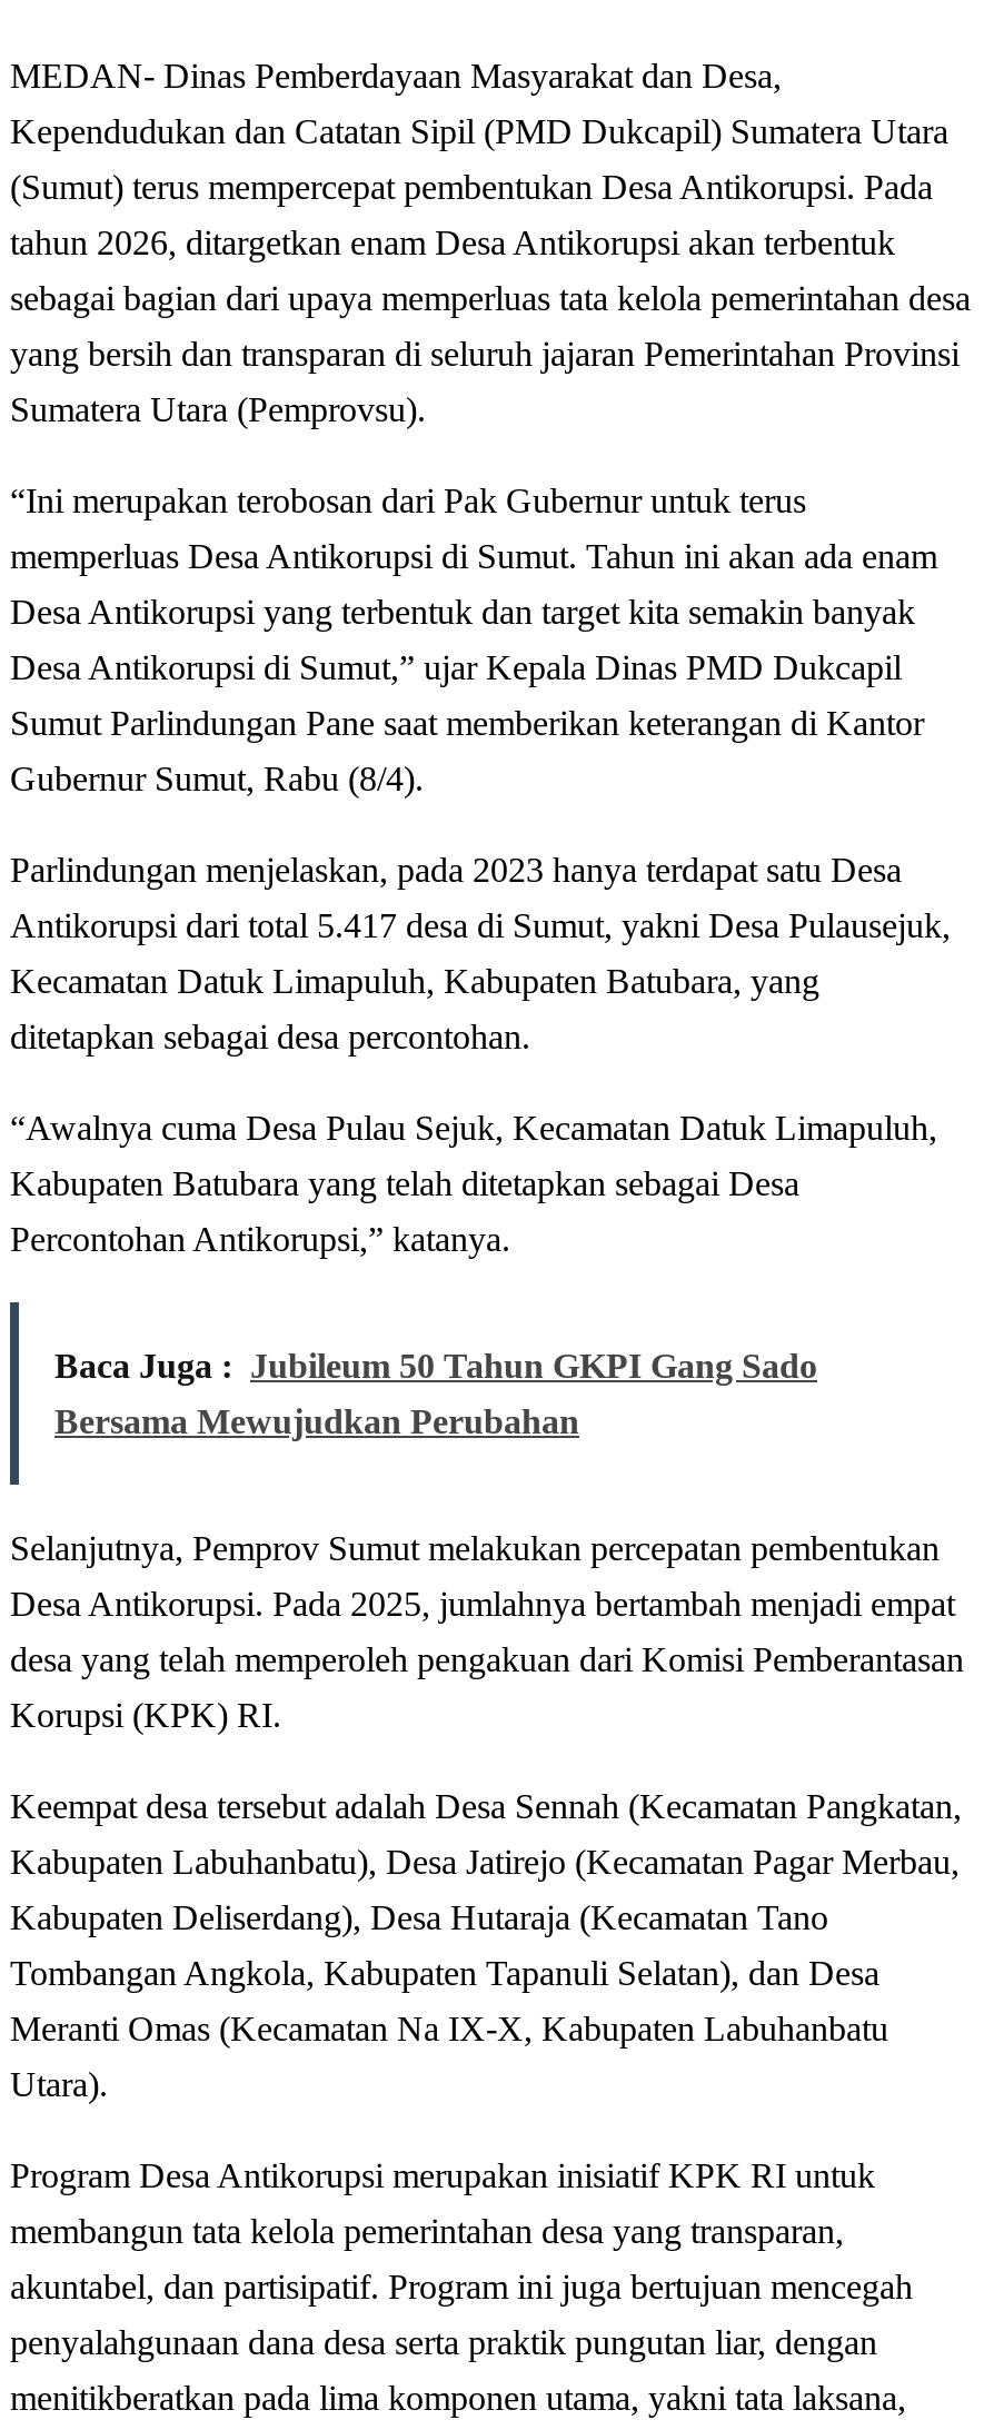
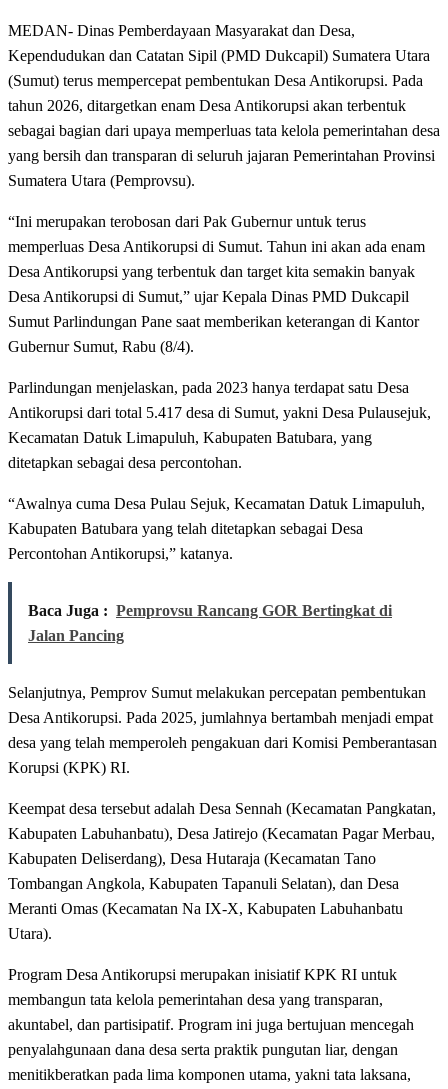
[54,1347,817,1385] Baca Juga : Jubileum 50 Tahun GKPI Gang Sado -> [28,602,392,619] Baca Juga : Pemprovsu Rancang GOR Bertingkat di
[54,1402,579,1440] Bersama Mewujudkan Perubahan -> [28,627,124,644] Jalan Pancing

